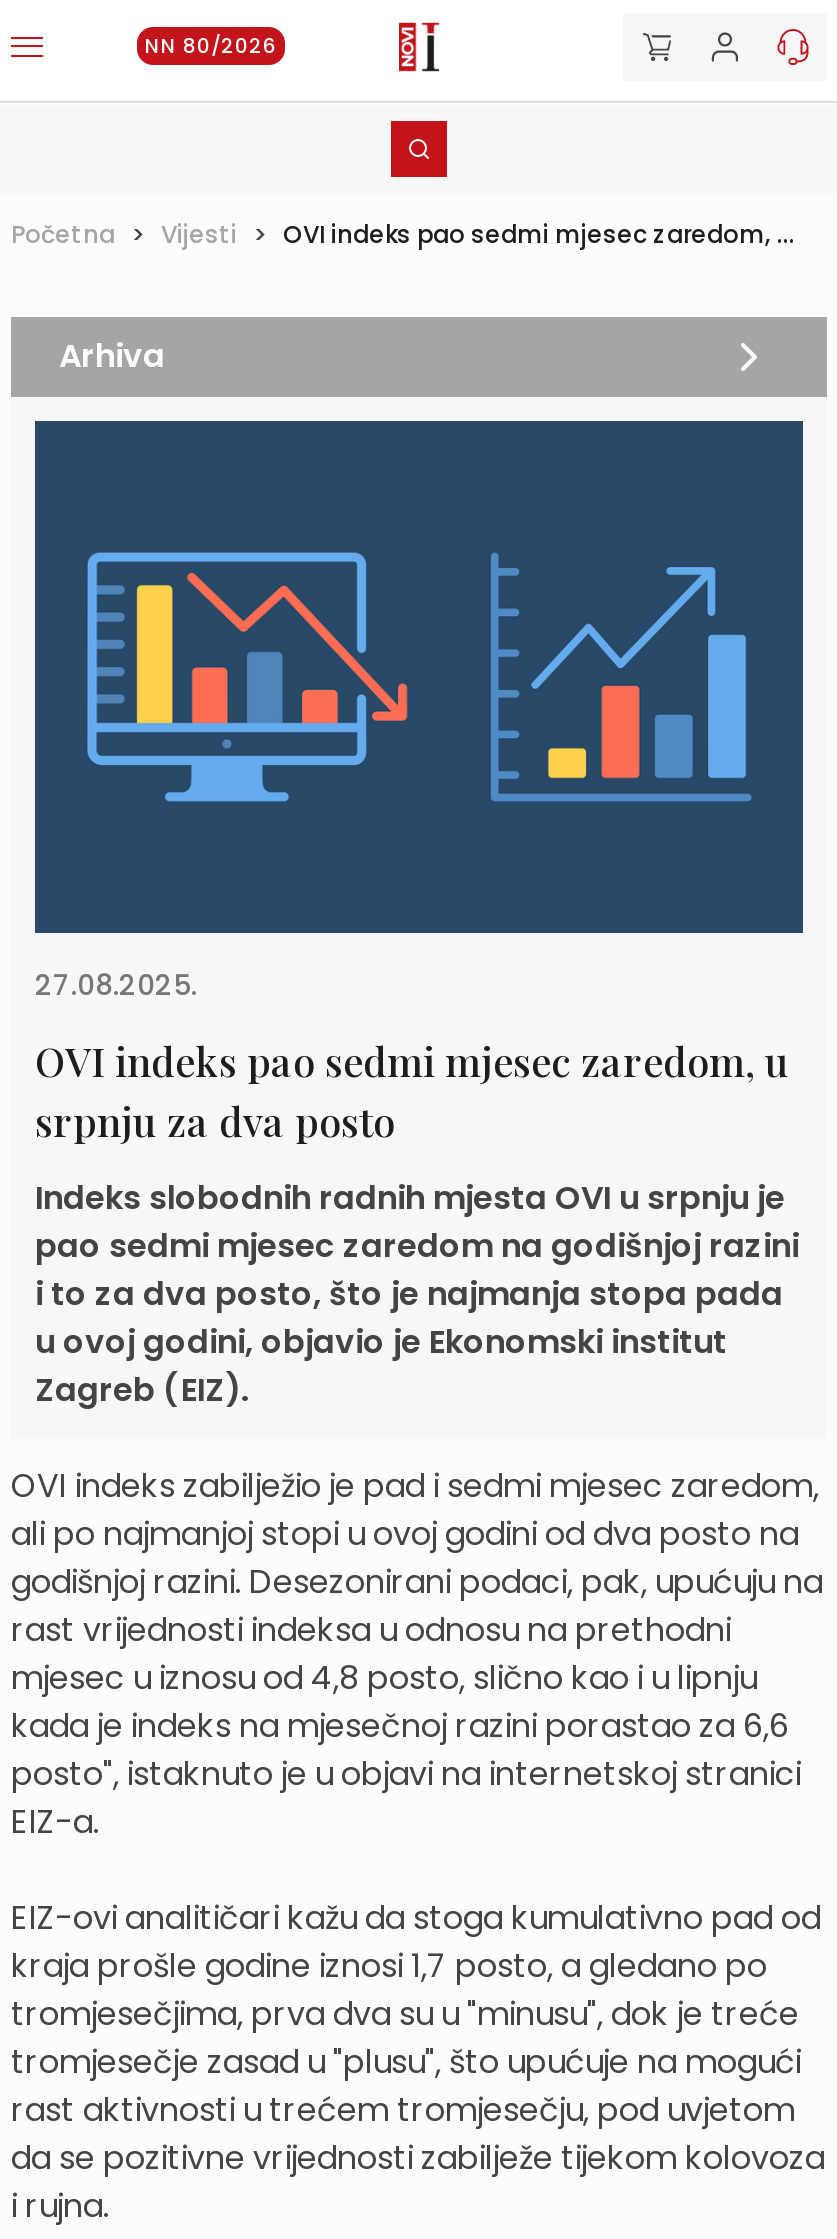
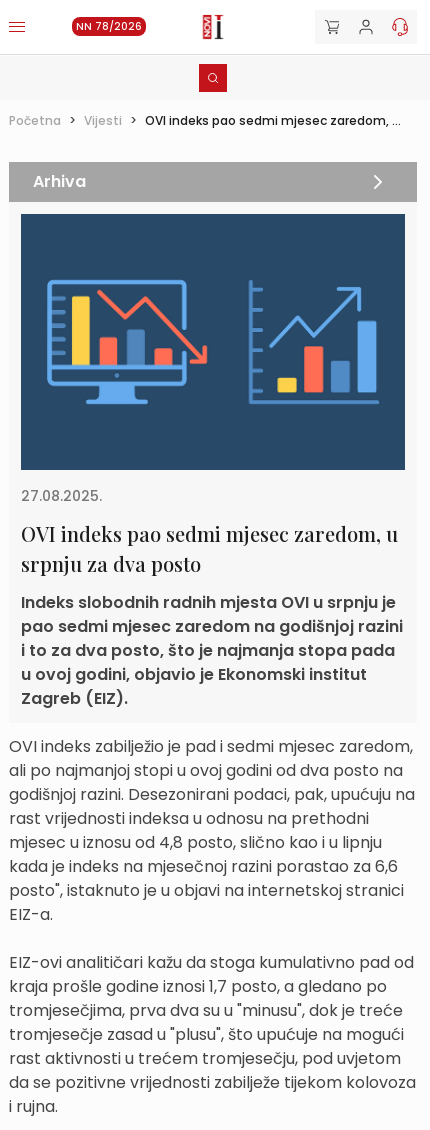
[145,31,277,61] NN 80/2026 -> [76,19,142,34] NN 78/2026

